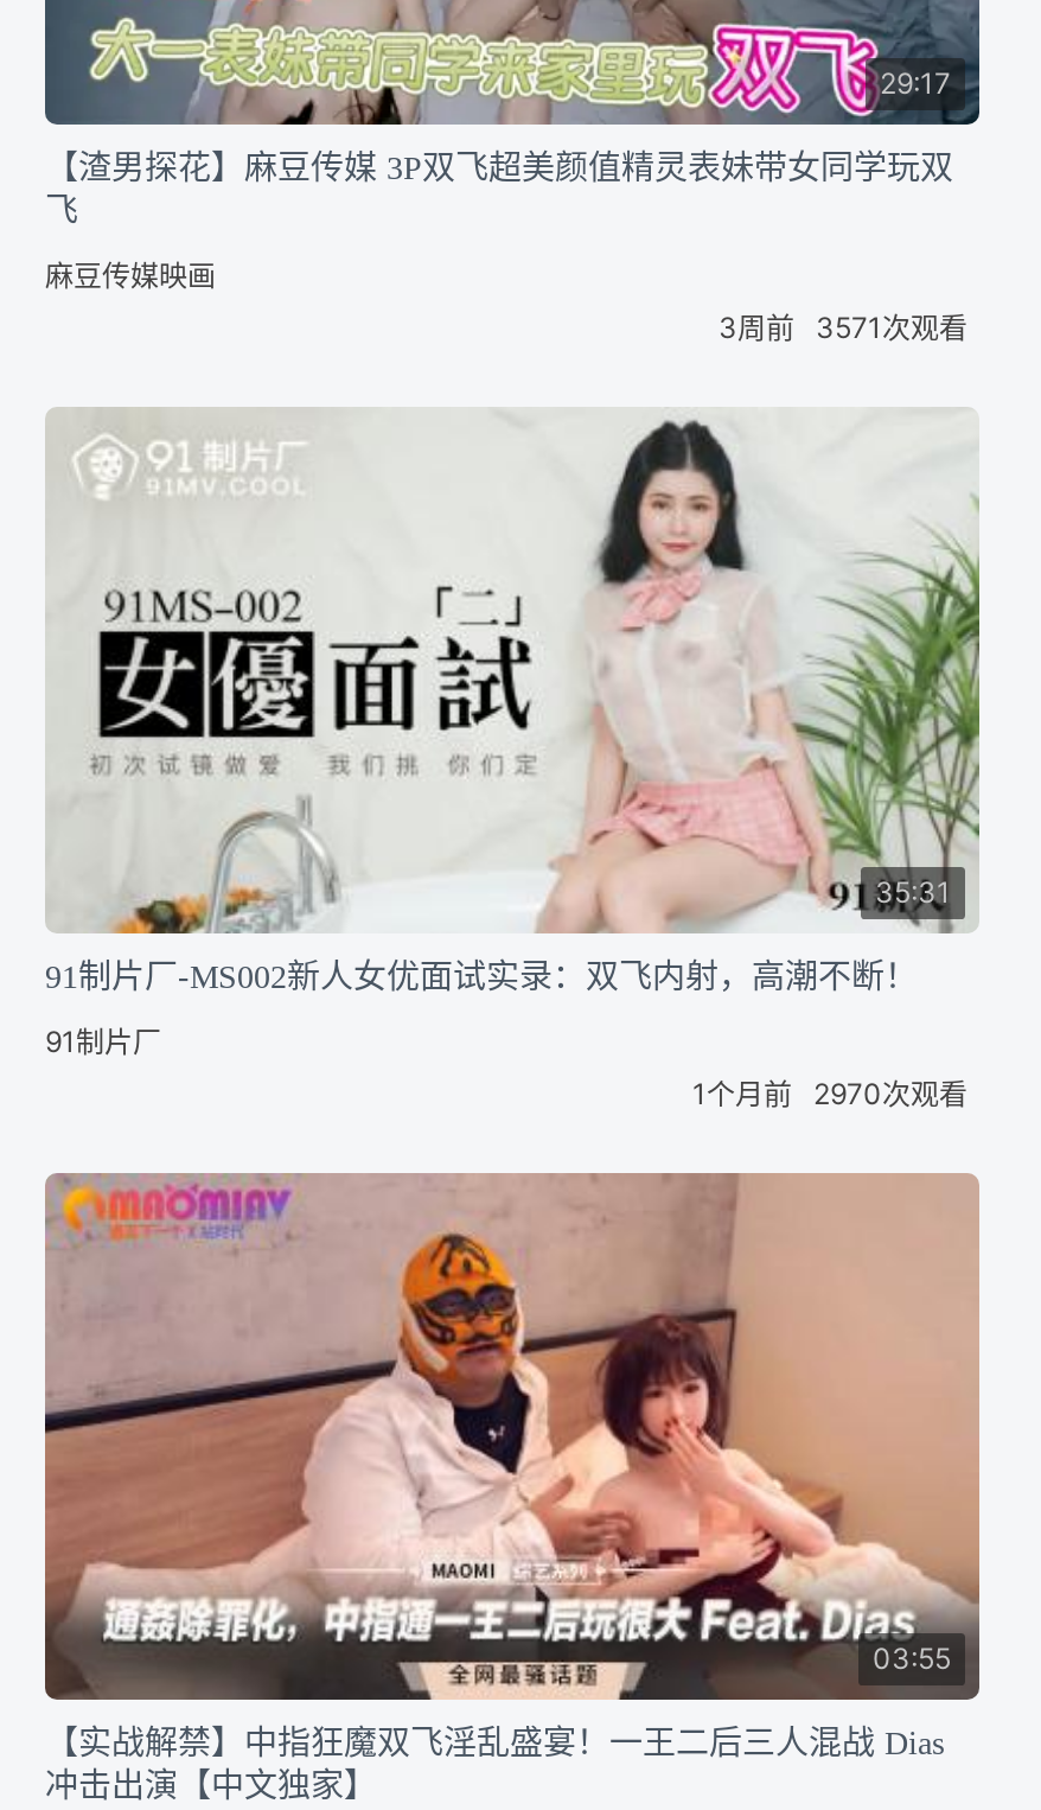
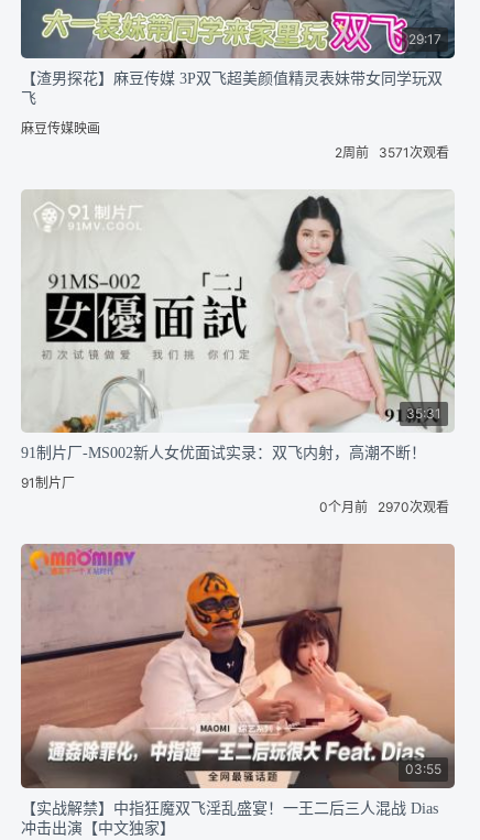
[719,310,967,346] 3周前 3571次观看 -> [335,144,449,161] 2周前 3571次观看
[692,1076,967,1111] 1个月前 2970次观看 -> [319,499,449,516] 0个月前 2970次观看

